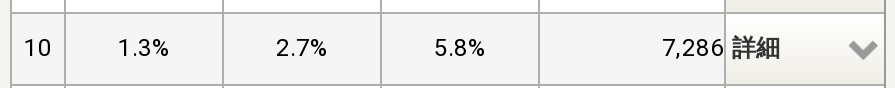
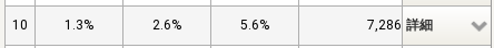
[276,34,328,62] 2.7% -> [152,17,181,33] 2.6%
[434,34,486,62] 5.8% -> [240,17,269,33] 5.6%

